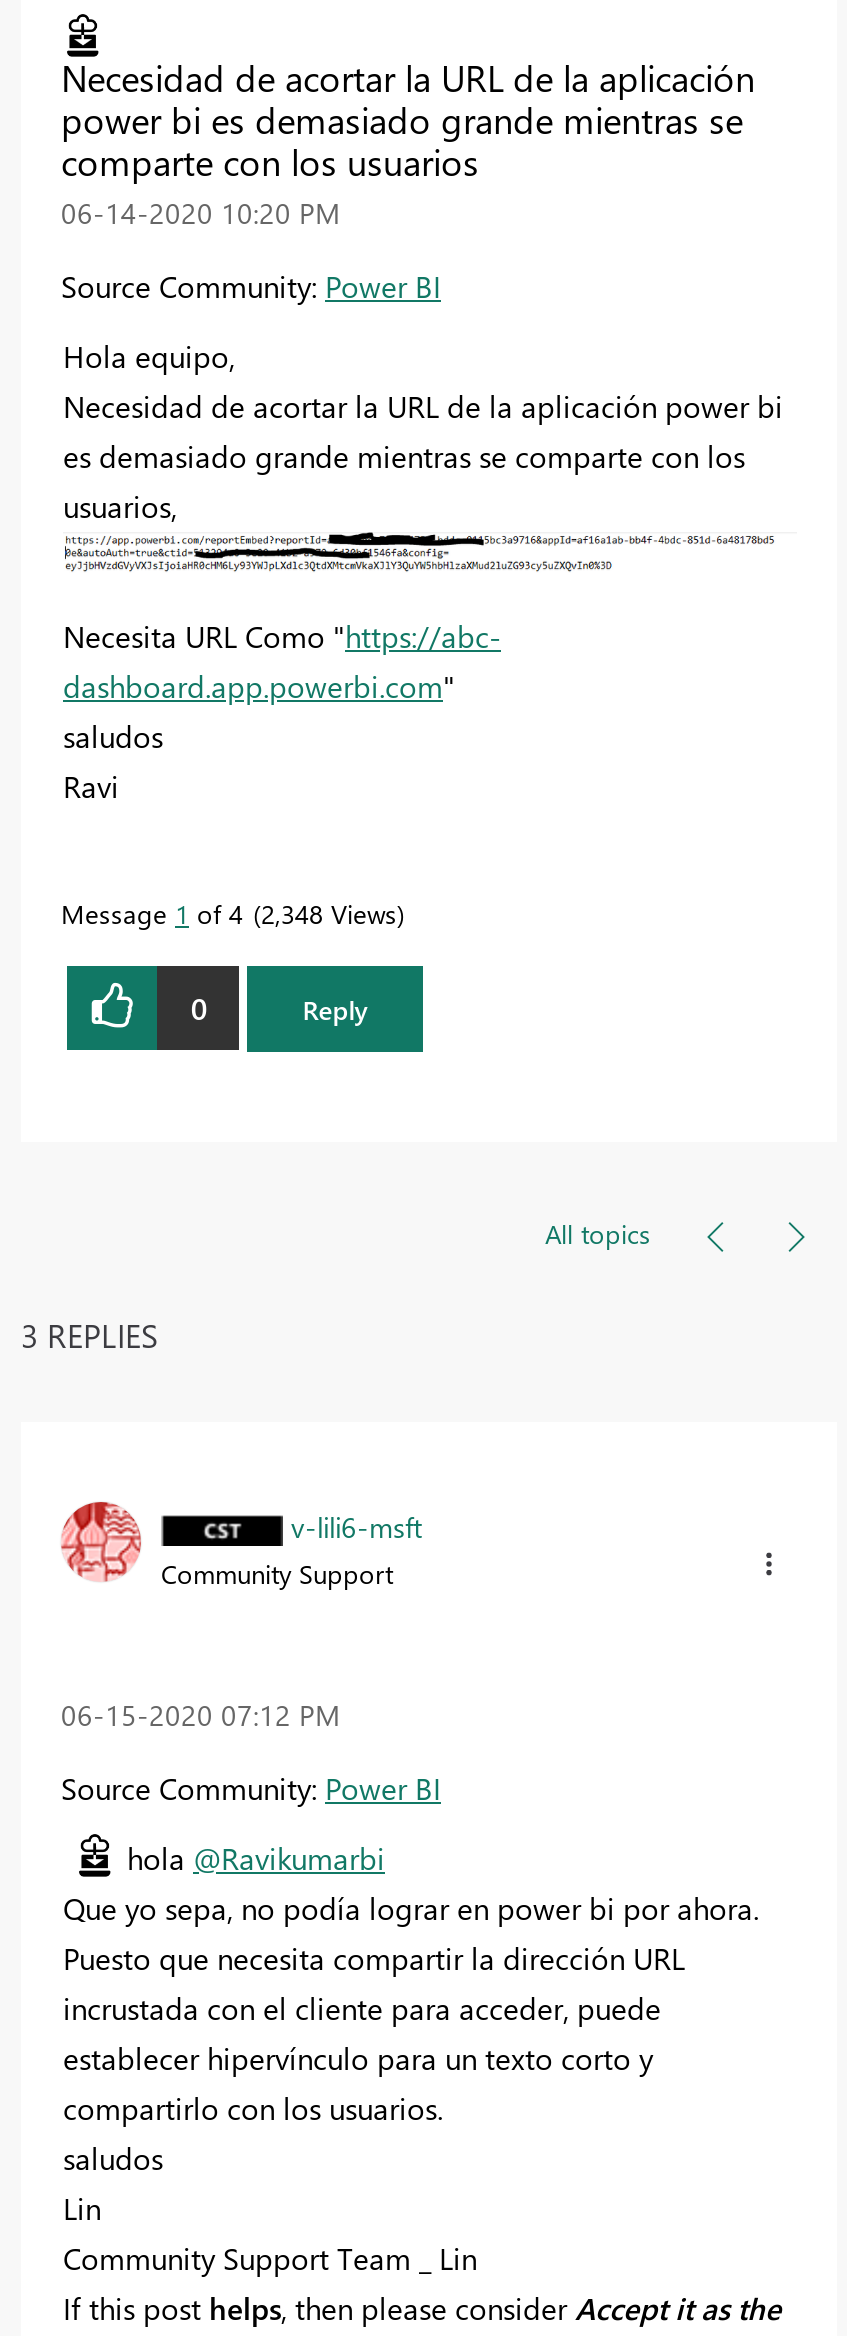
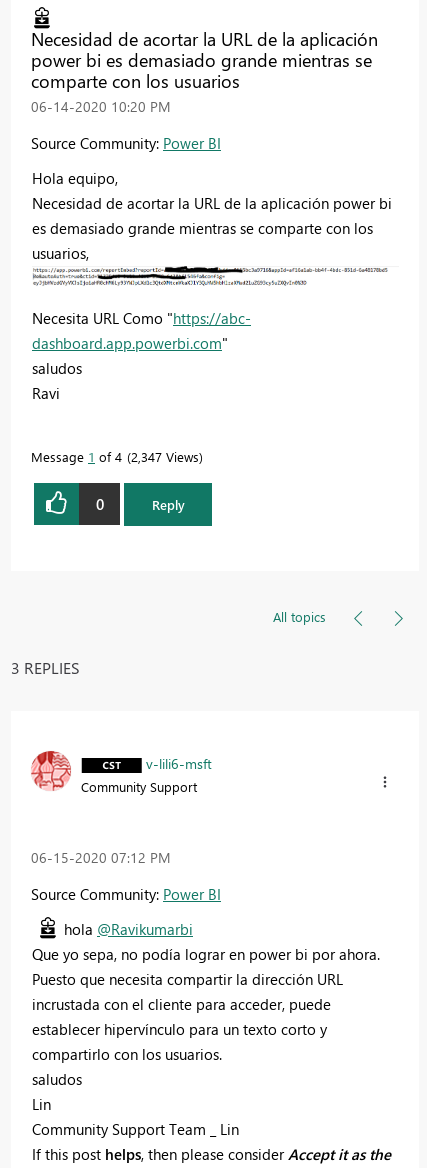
[61,897,397,931] Message 1 of 4 2,348 Views -> [31,448,199,465] Message 1 of 4 2,347 Views

